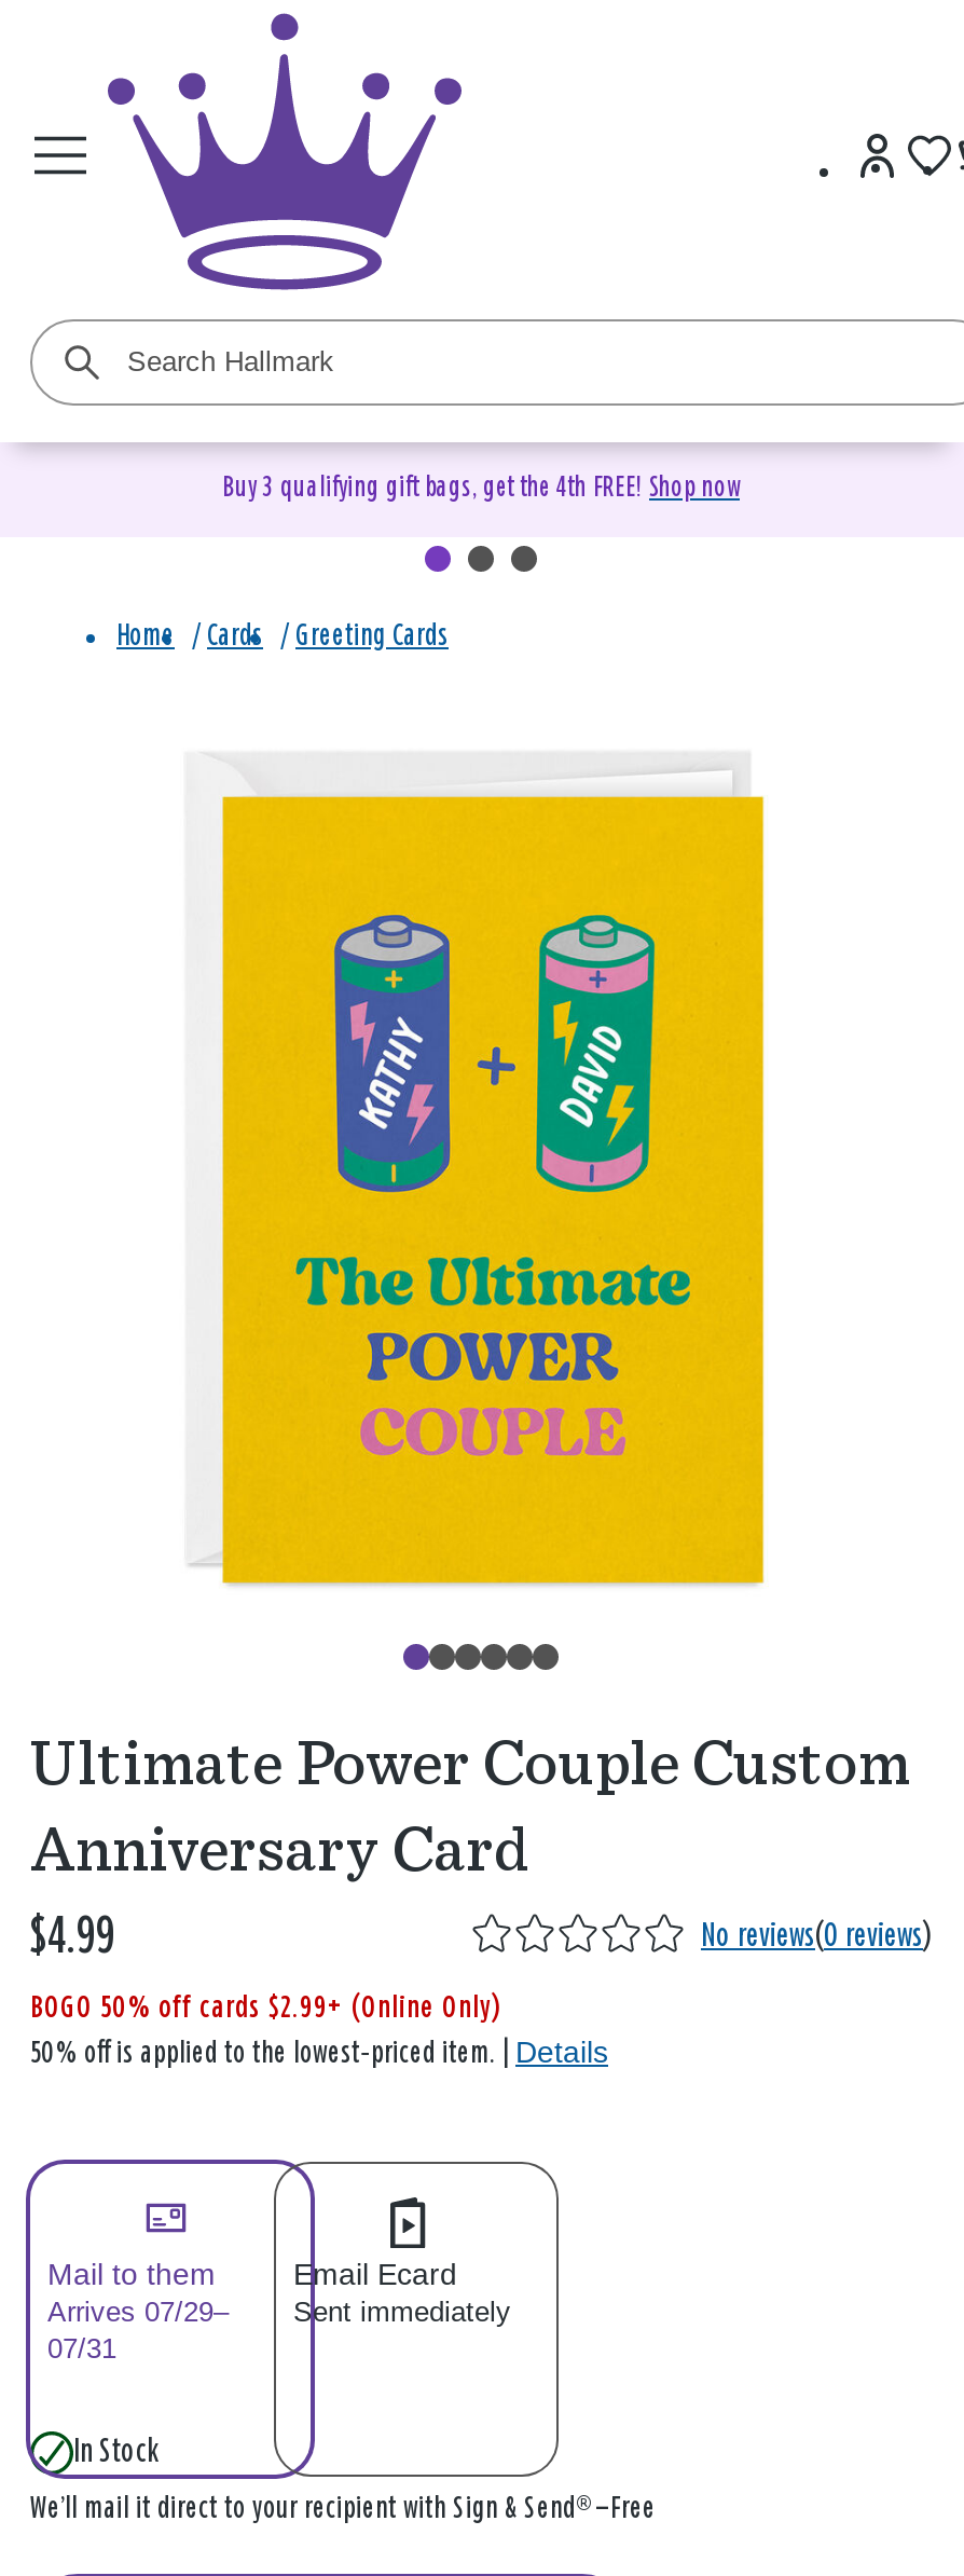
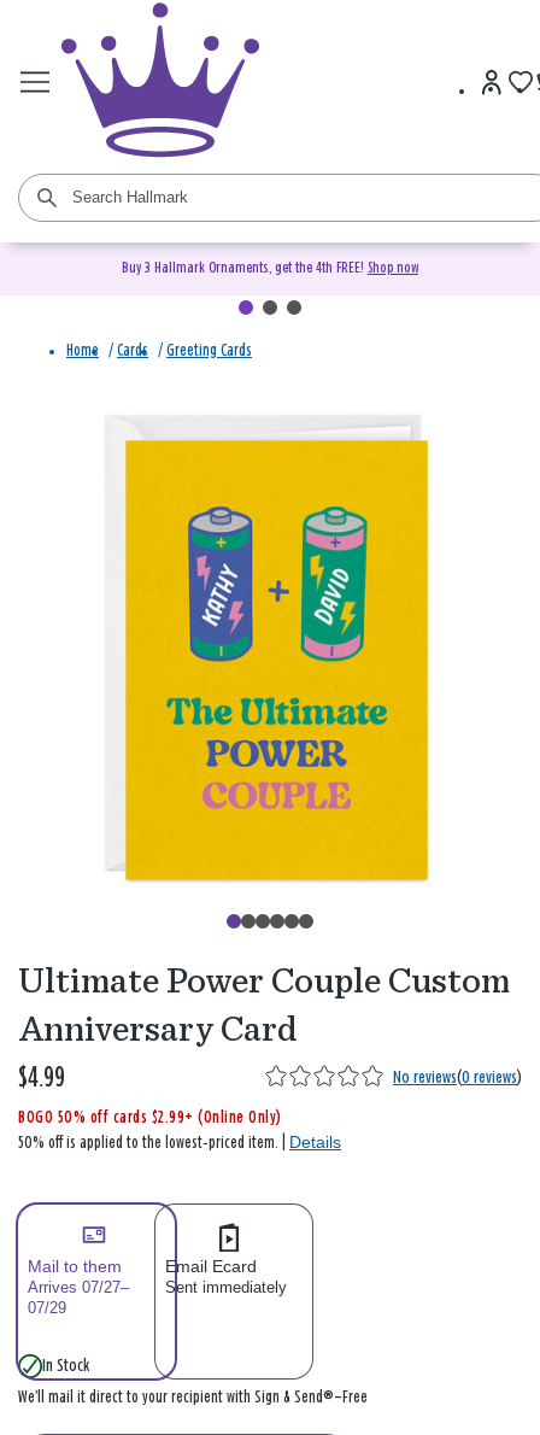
[222,475,740,503] Buy 3 qualifying gift bags, get the 4th FREE! Shop now -> [122,261,418,276] Buy 3 Hallmark Ornaments, get the 4th FREE! Shop now
[47,2296,511,2328] Arrives 07/29– Sent immediately -> [28,1278,287,1296] Arrives 07/27– Sent immediately
[47,2332,116,2365] 07/31 -> [28,1299,66,1317] 07/29

